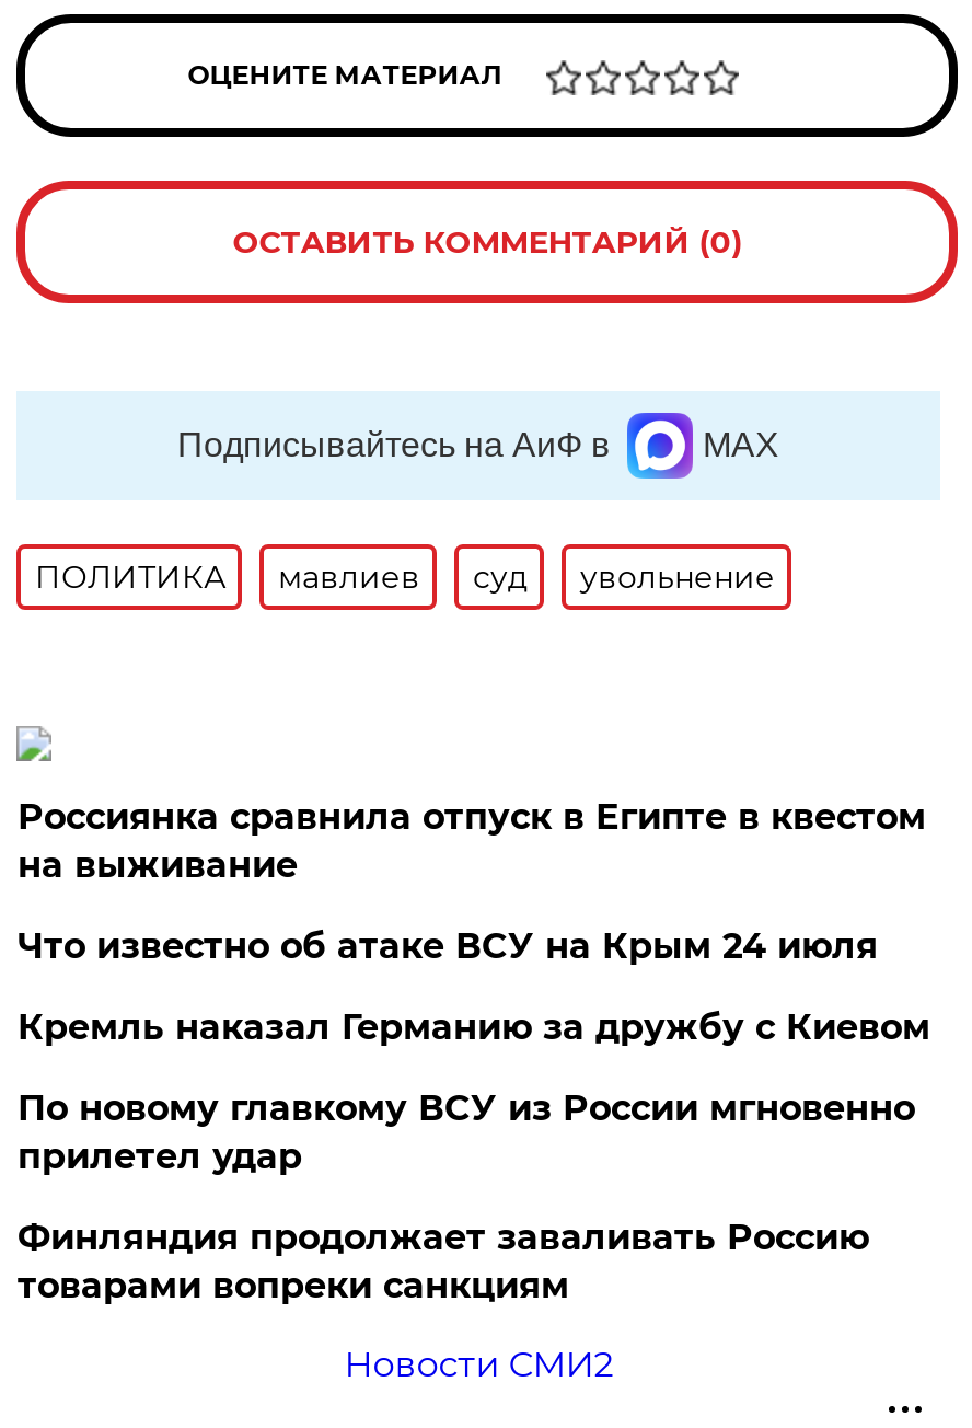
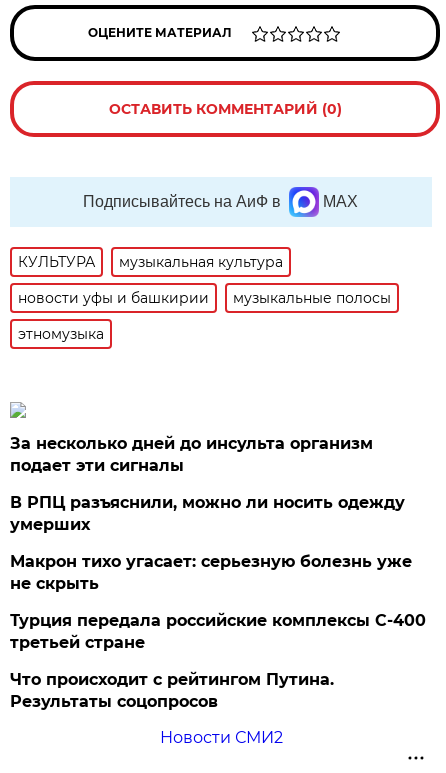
[35,557,775,597] ПОЛИТИКА | мавлиев | суд | увольнение -> [18,253,391,343] КУЛЬТУРА | музыкальная культура | новости уфы и башкирии | музыкальные полосы | этномузыка
[17,796,930,1306] Россиянка сравнила отпуск в Египте в квестом | на выживание | Что известно об атаке ВСУ на Крым 24 июля | Кремль наказал Германию за дружбу с Киевом | По новому главкому ВСУ из России мгновенно | прилетел удар | Финляндия продолжает заваливать Россию | товарами вопреки санкциям -> [10,434,426,711] За несколько дней до инсульта организм | подает эти сигналы | В РПЦ разъяснили, можно ли носить одежду | умерших | Макрон тихо угасает: серьезную болезнь уже | не скрыть | Турция передала российские комплексы С-400 | третьей стране | Что происходит с рейтингом Путина. | Результаты соцопросов

